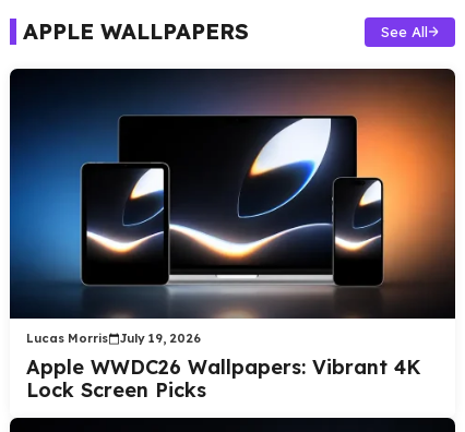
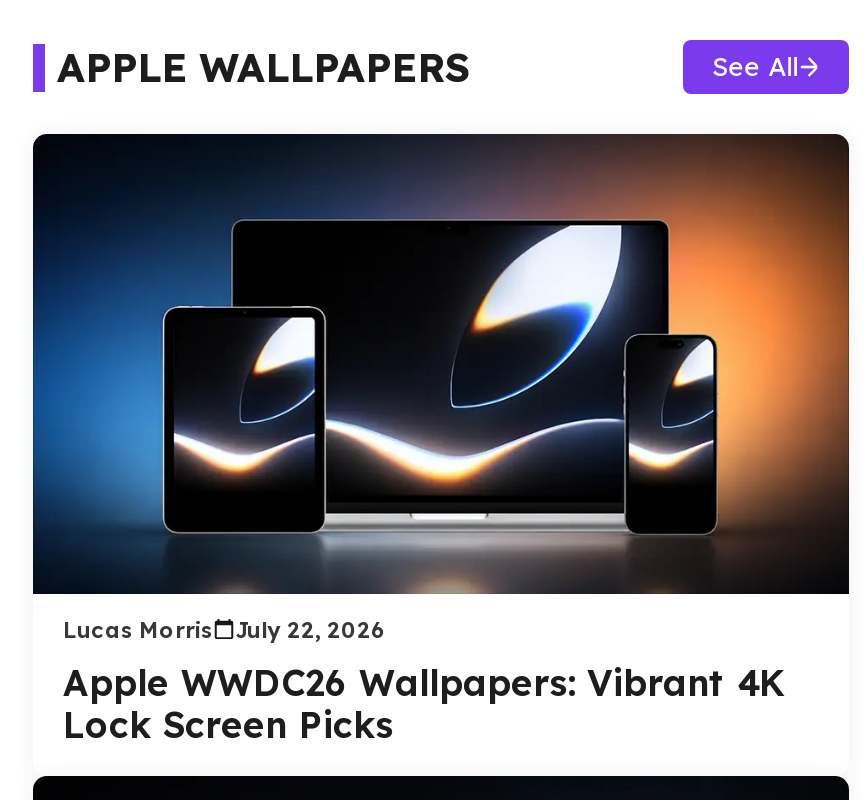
[26,331,201,346] Lucas Morris July 19, 2026 -> [63,615,385,643] Lucas Morris July 22, 2026

